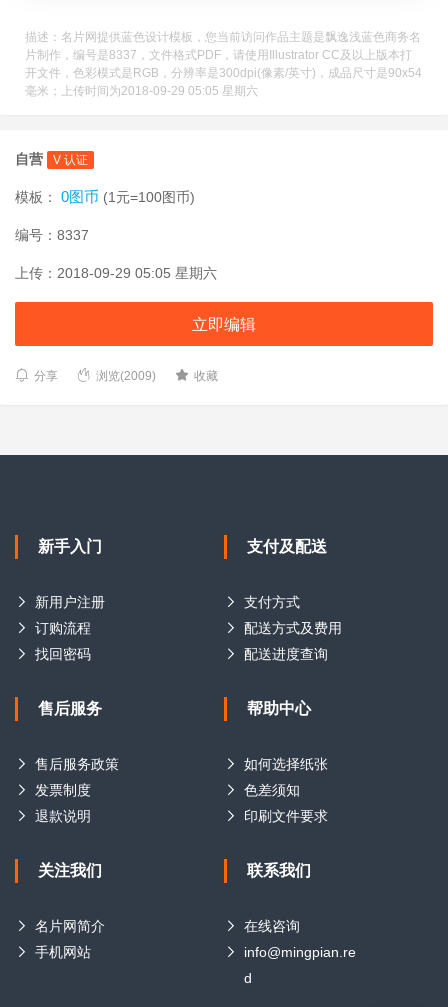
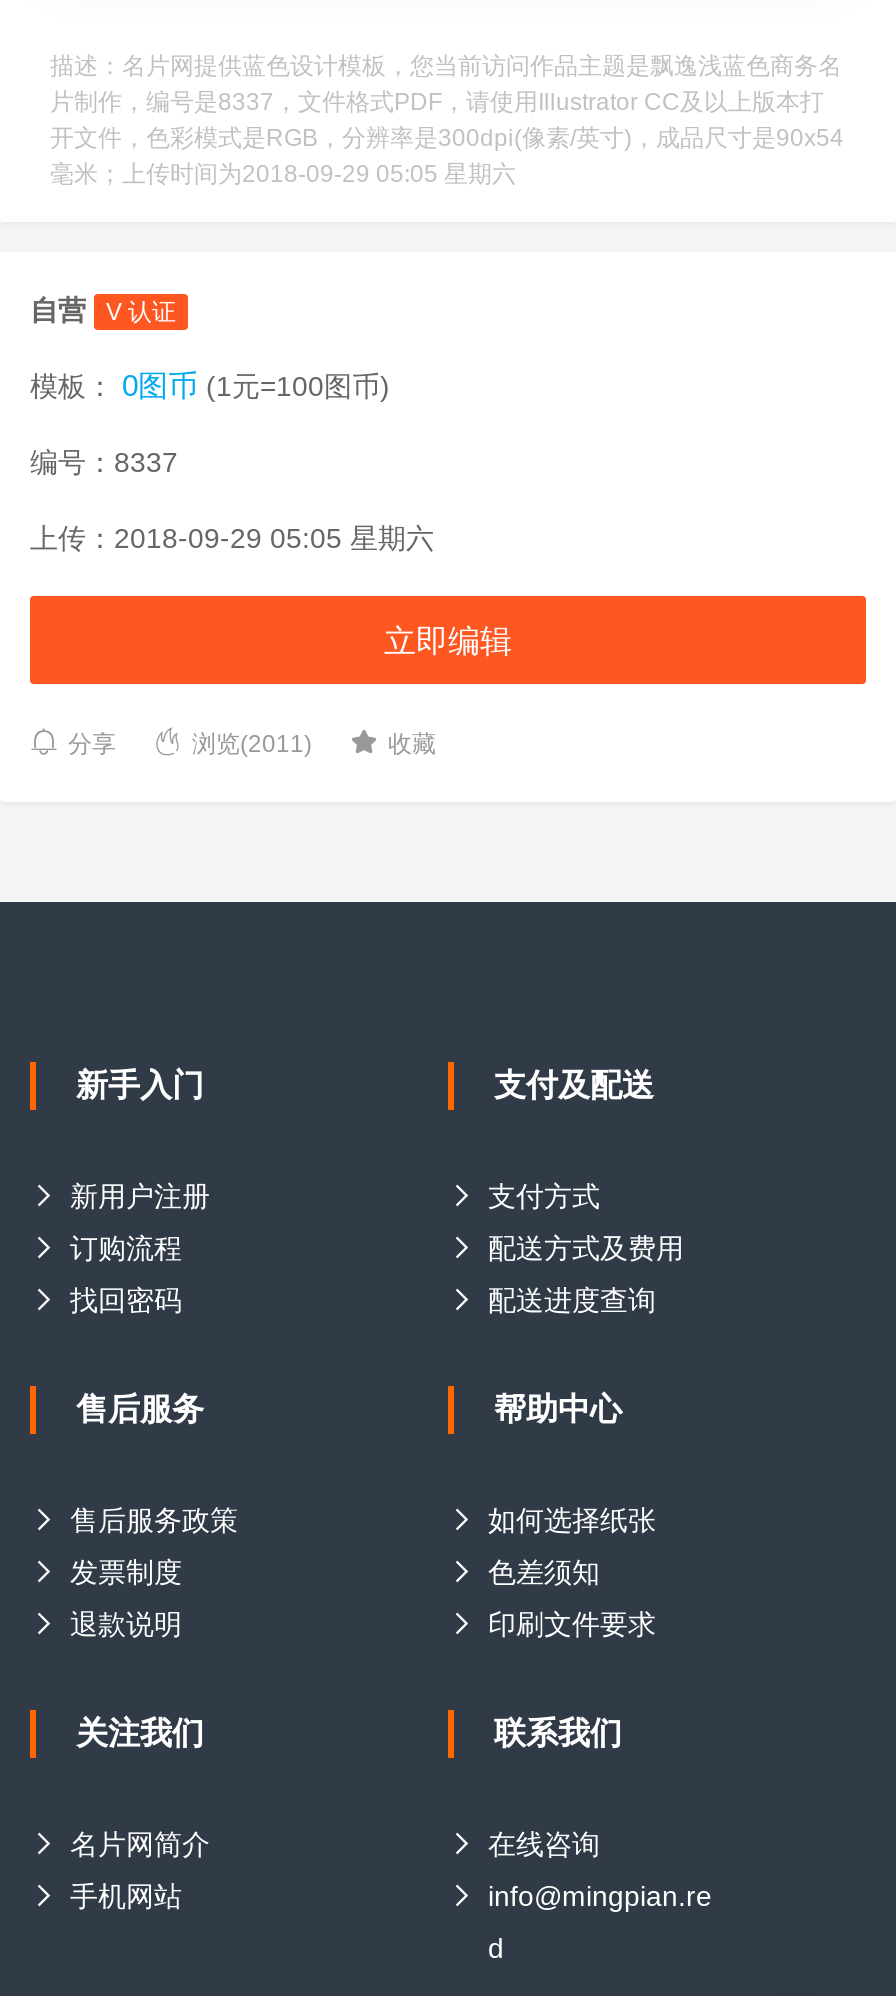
[96,369,156,383] 浏览(2009) -> [192,730,312,758] 浏览(2011)

